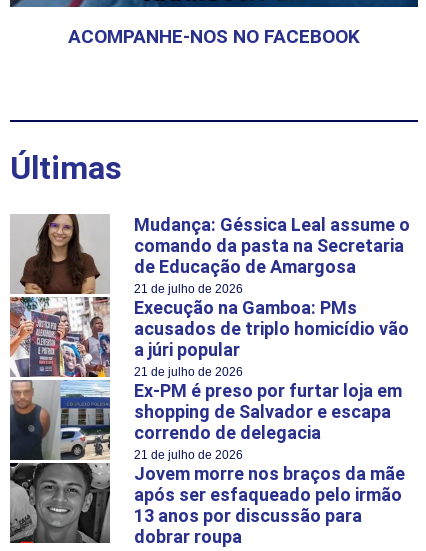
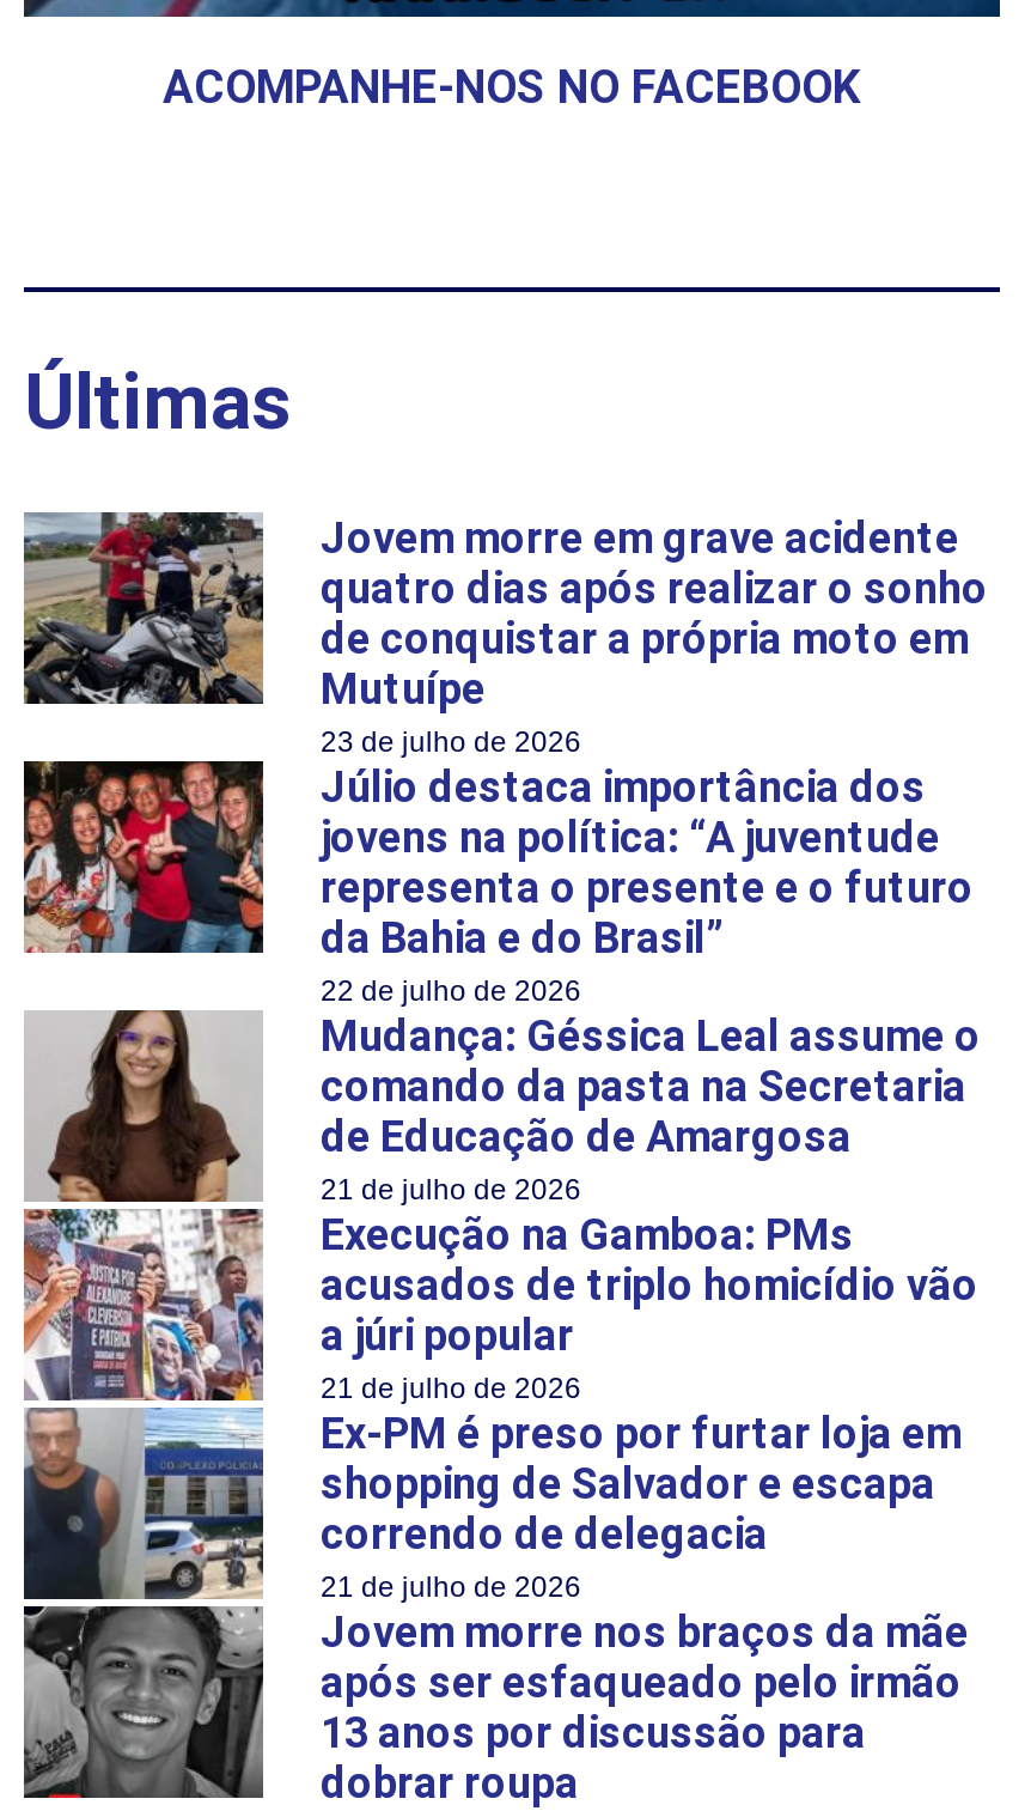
none -> [22,759,266,955] [image]
none -> [24,510,988,1008] [image] | Jovem morre em grave acidente | quatro dias após realizar o sonho | de conquistar a própria moto em | Mutuípe | 23 de julho de 2026 | Júlio destaca importância dos | jovens na política: “A juventude | representa o presente e o futuro | da Bahia e do Brasil” | 22 de julho de 2026

